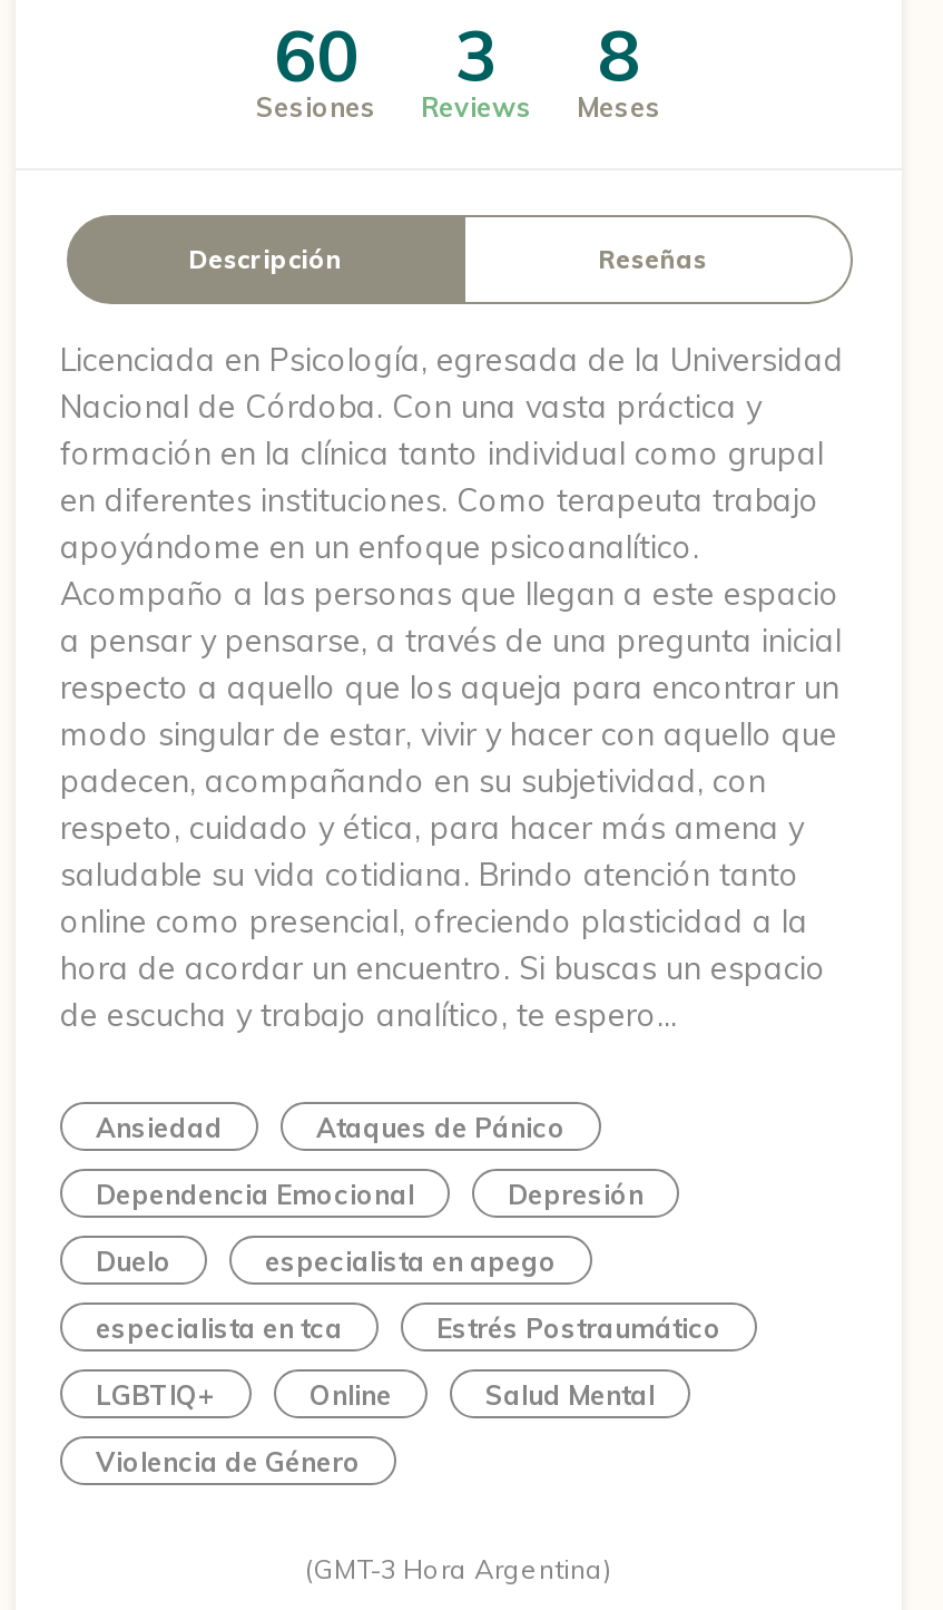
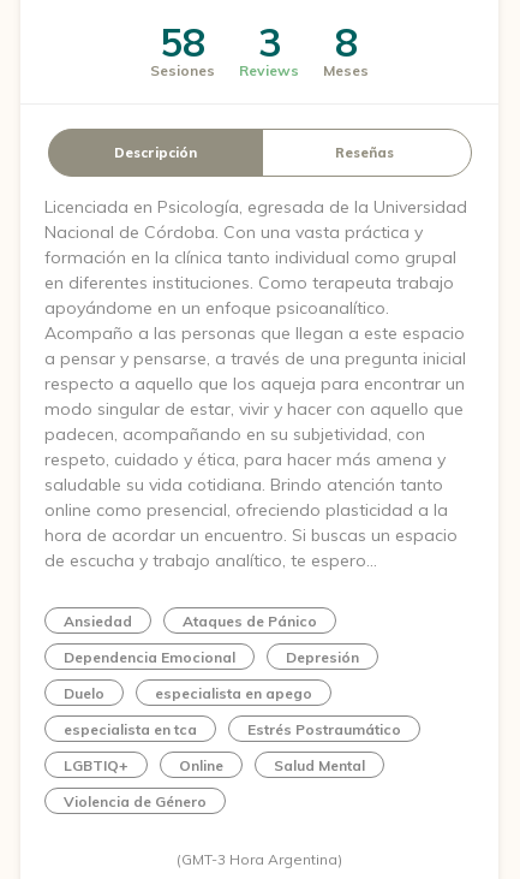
[274,10,640,99] 60 3 8 -> [160,18,357,66] 58 3 8

